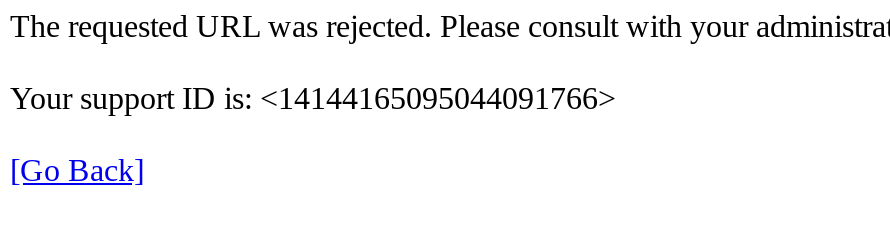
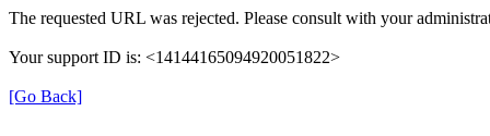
[10,81,616,115] Your support ID is: <14144165095044091766> -> [9,48,340,66] Your support ID is: <14144165094920051822>

